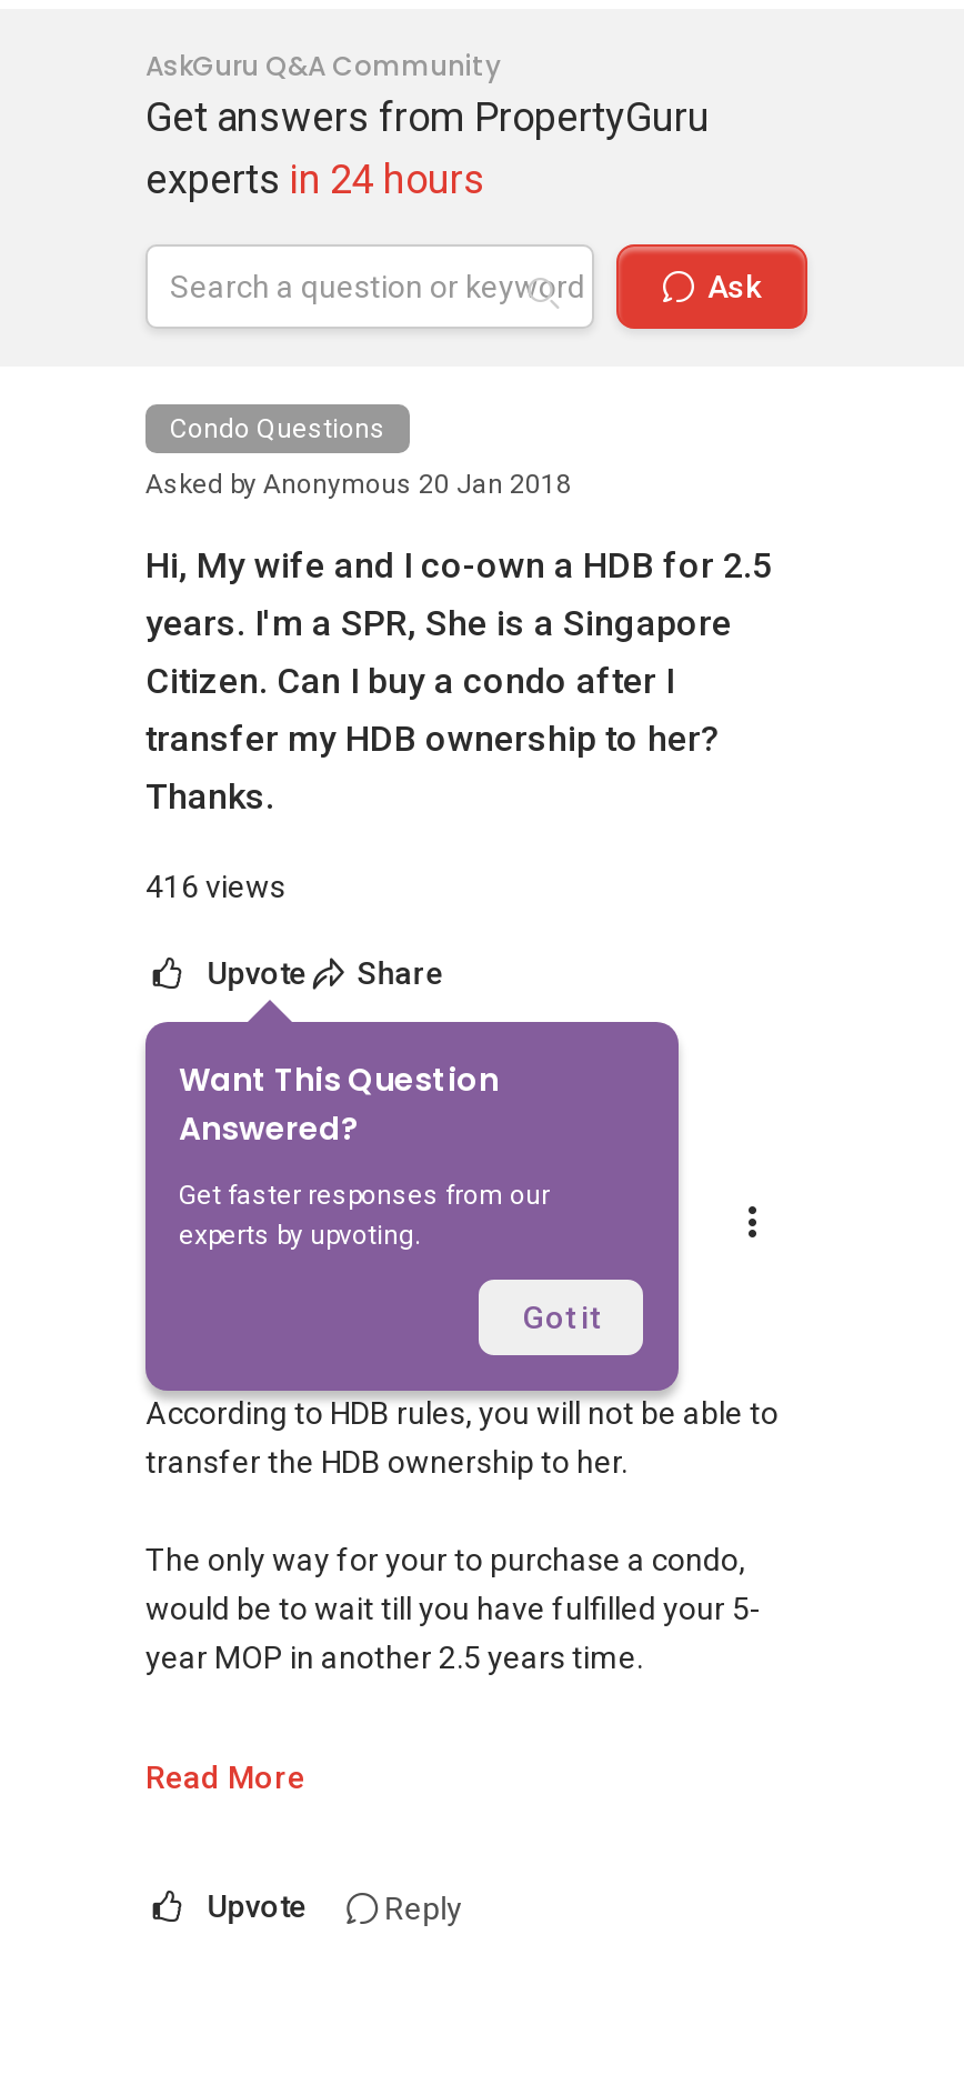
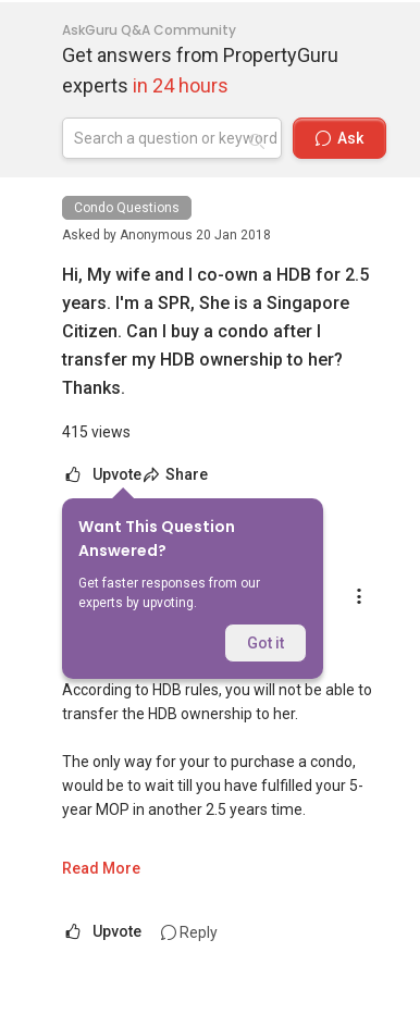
[145,869,285,904] 416 views -> [62,423,131,441] 415 views

